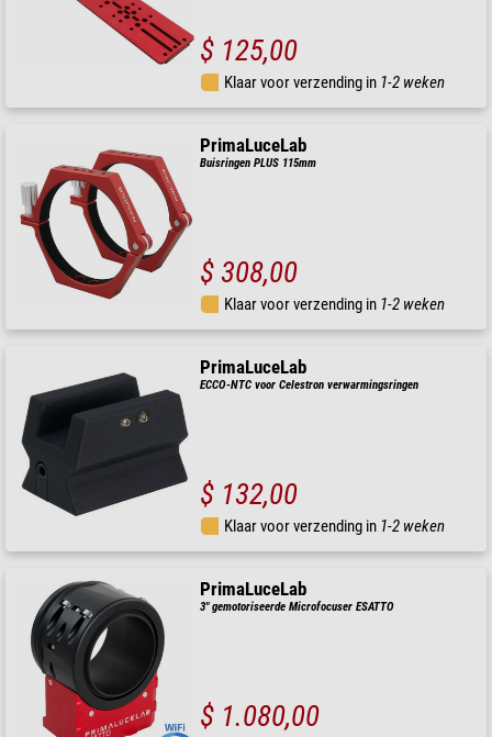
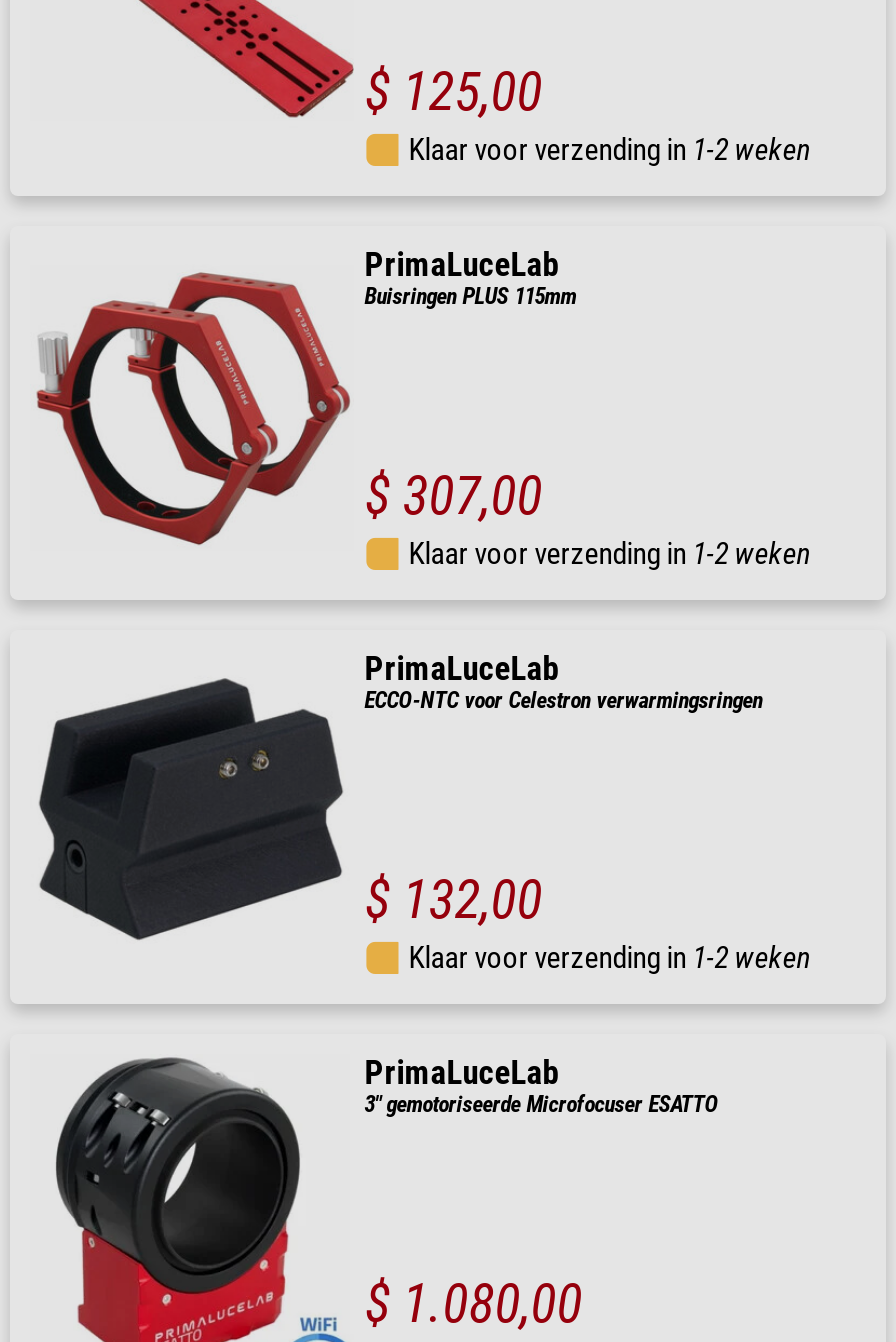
[200,255,298,290] $ 308,00 -> [364,464,542,528] $ 307,00

